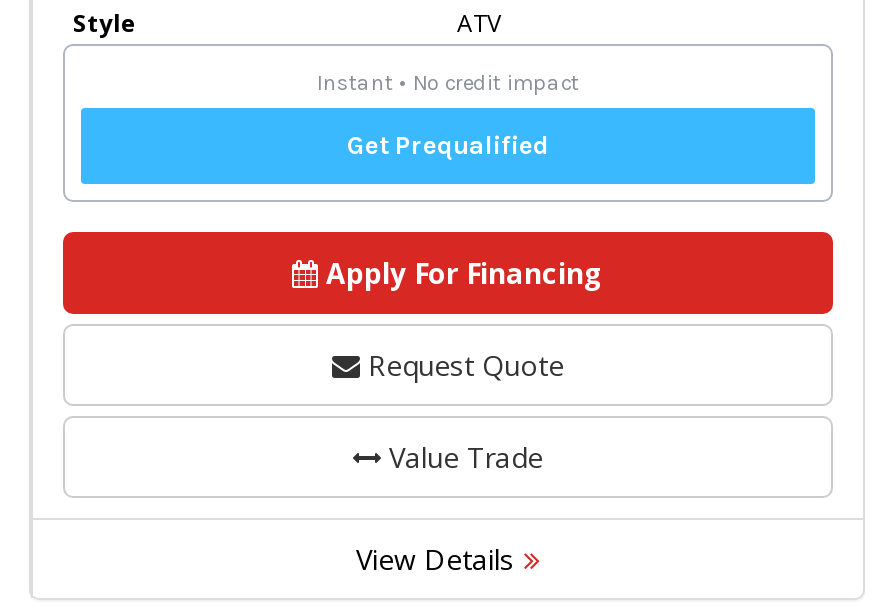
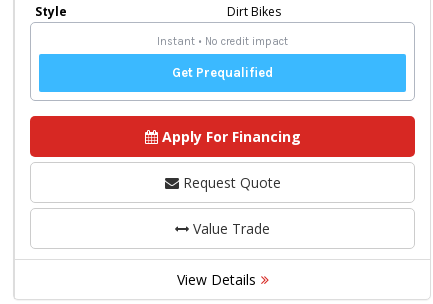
[457,6,501,40] ATV -> [227,3,281,20] Dirt Bikes

